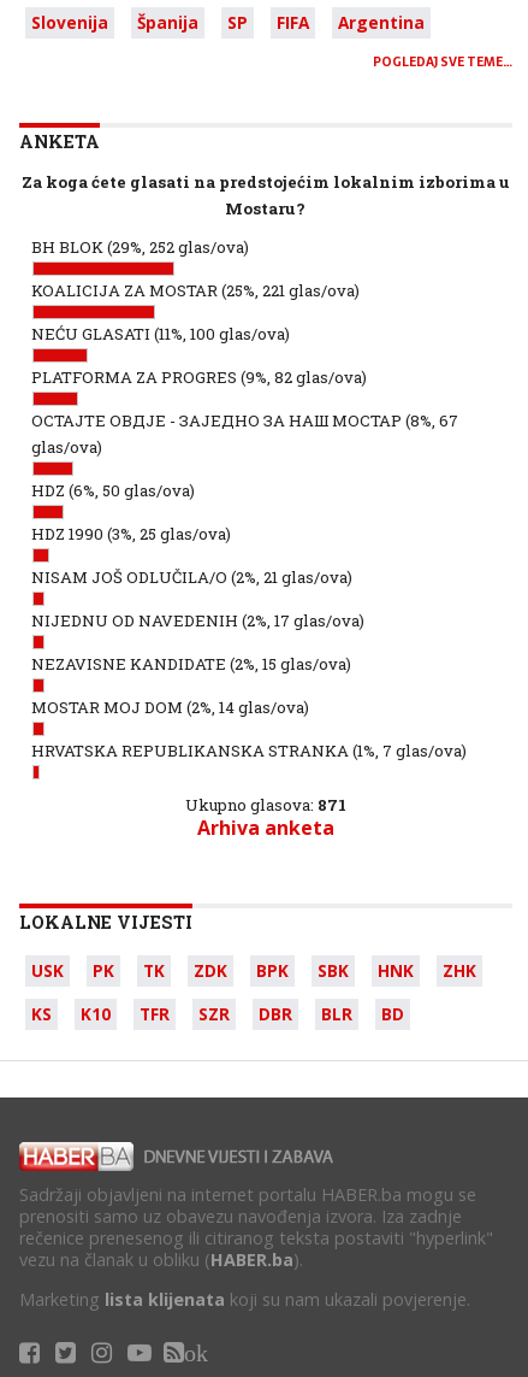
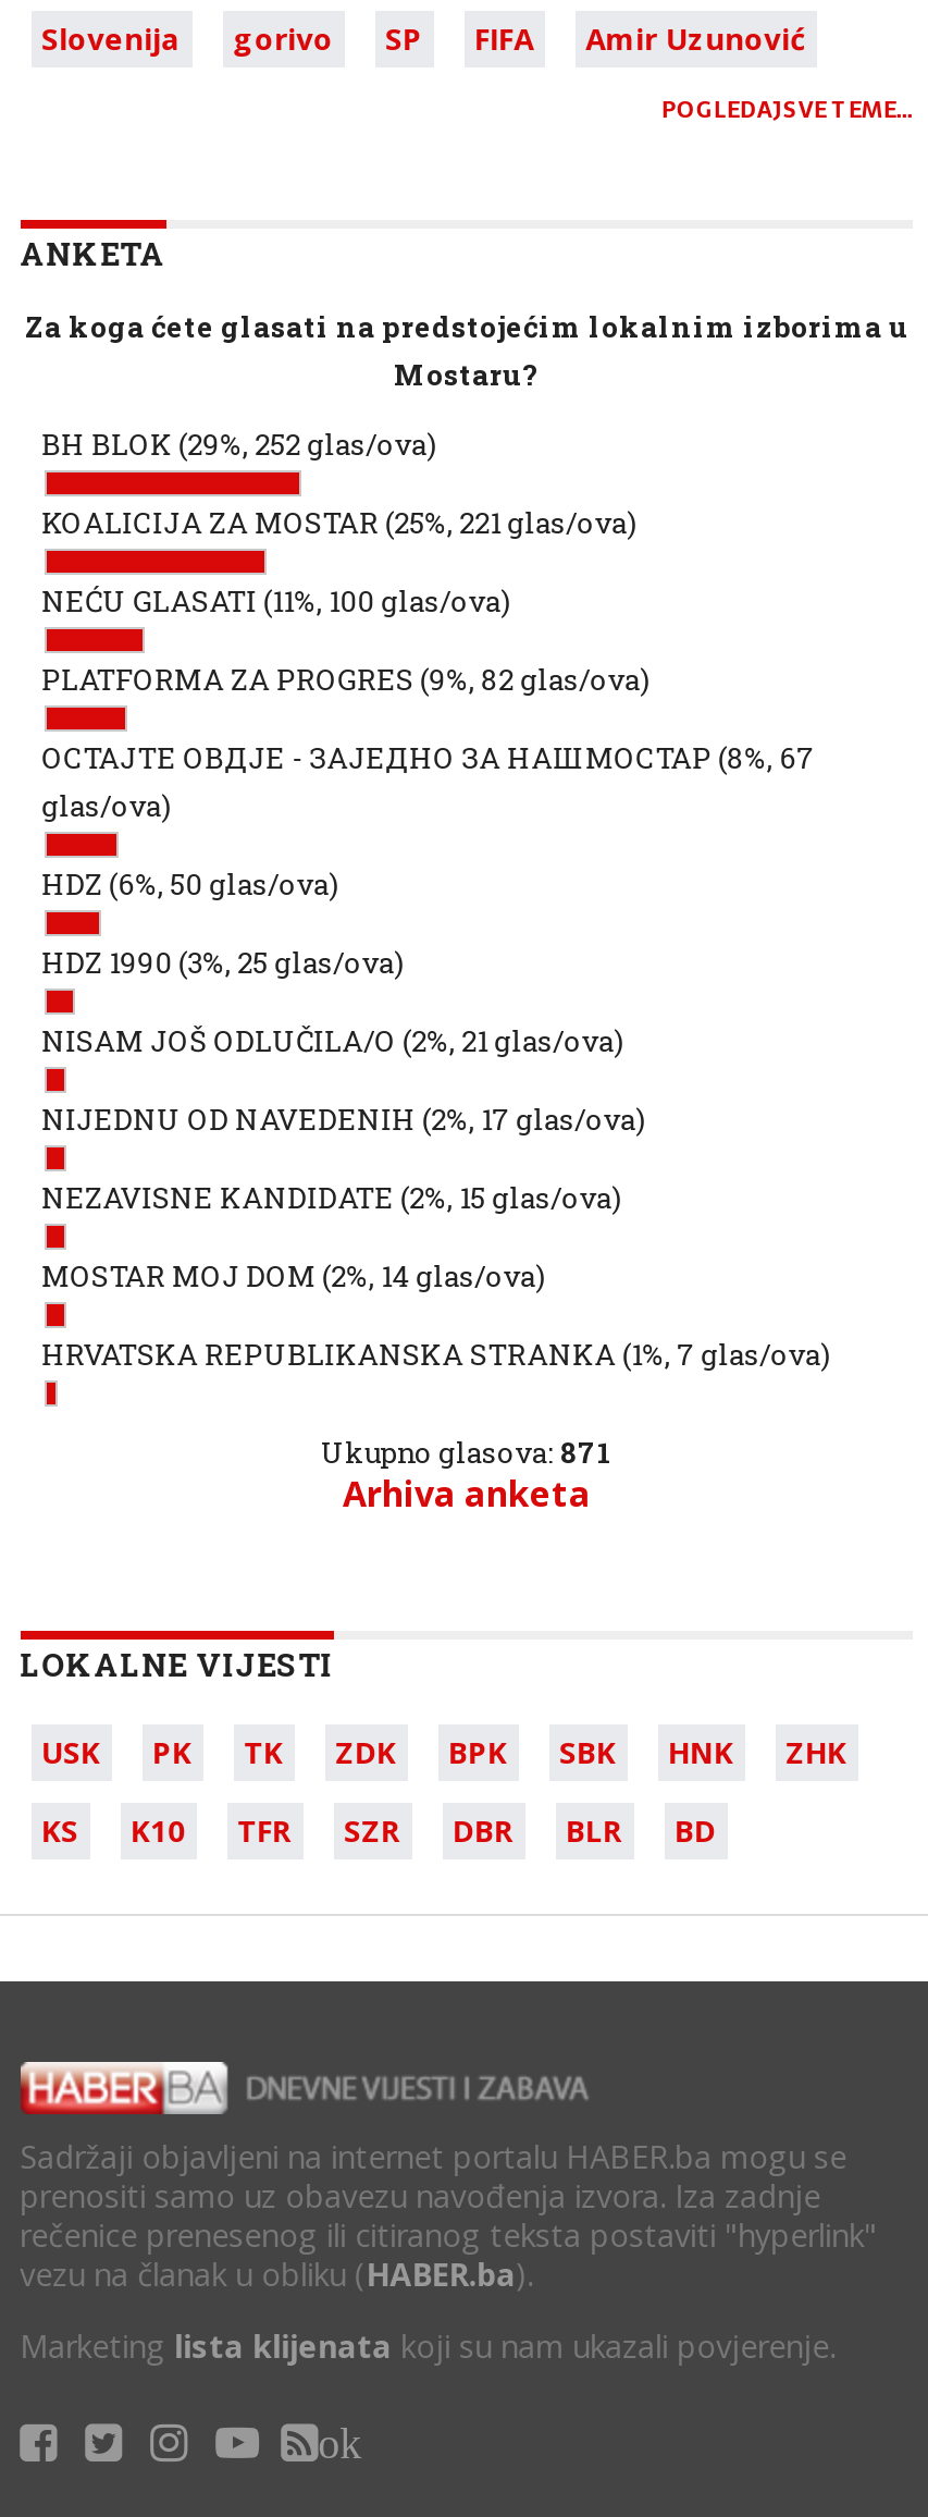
[137,11,198,34] Španija -> [233,17,333,59] gorivo
[338,11,424,34] Argentina -> [586,17,805,59] Amir Uzunović

